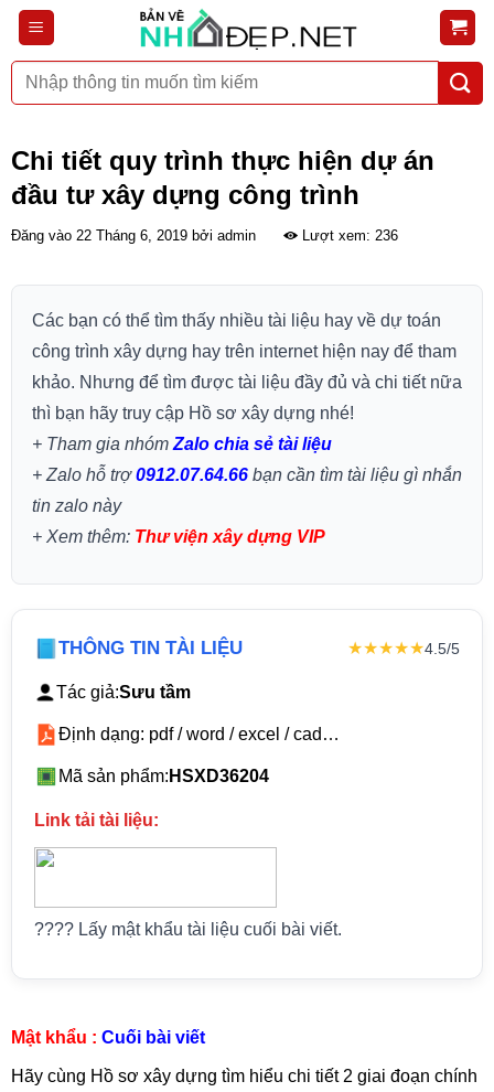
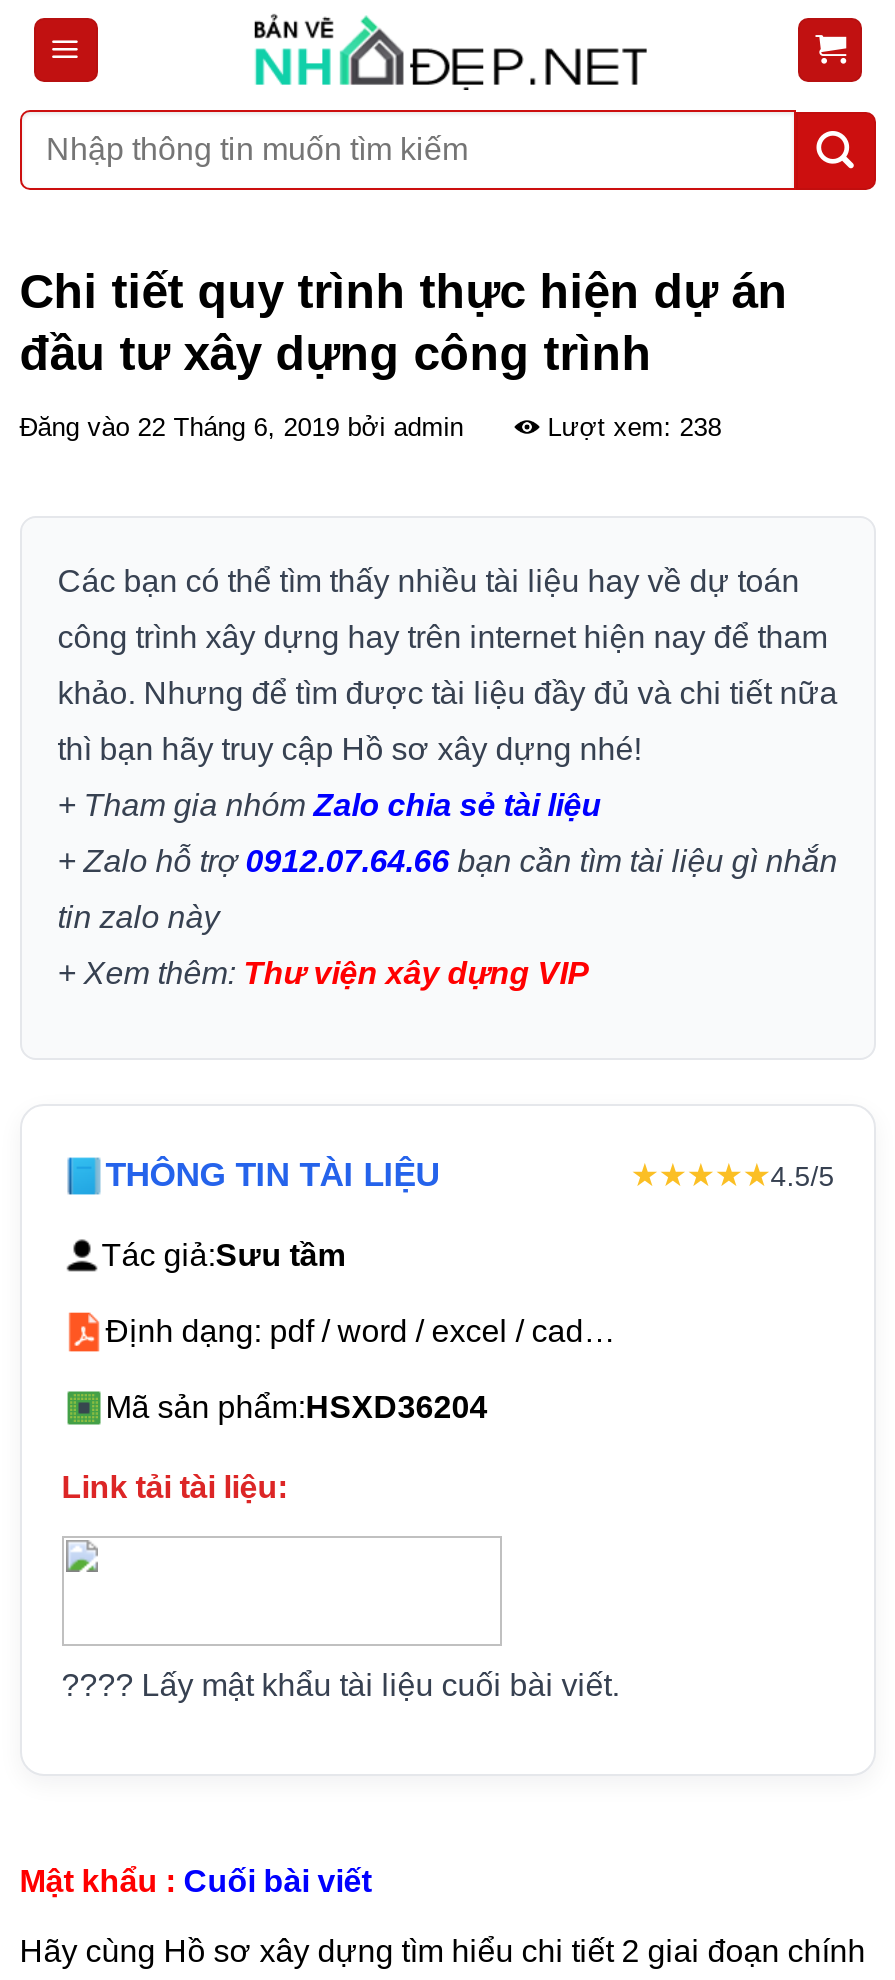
[302,227,398,244] Lượt xem: 236 -> [548,412,722,442] Lượt xem: 238

